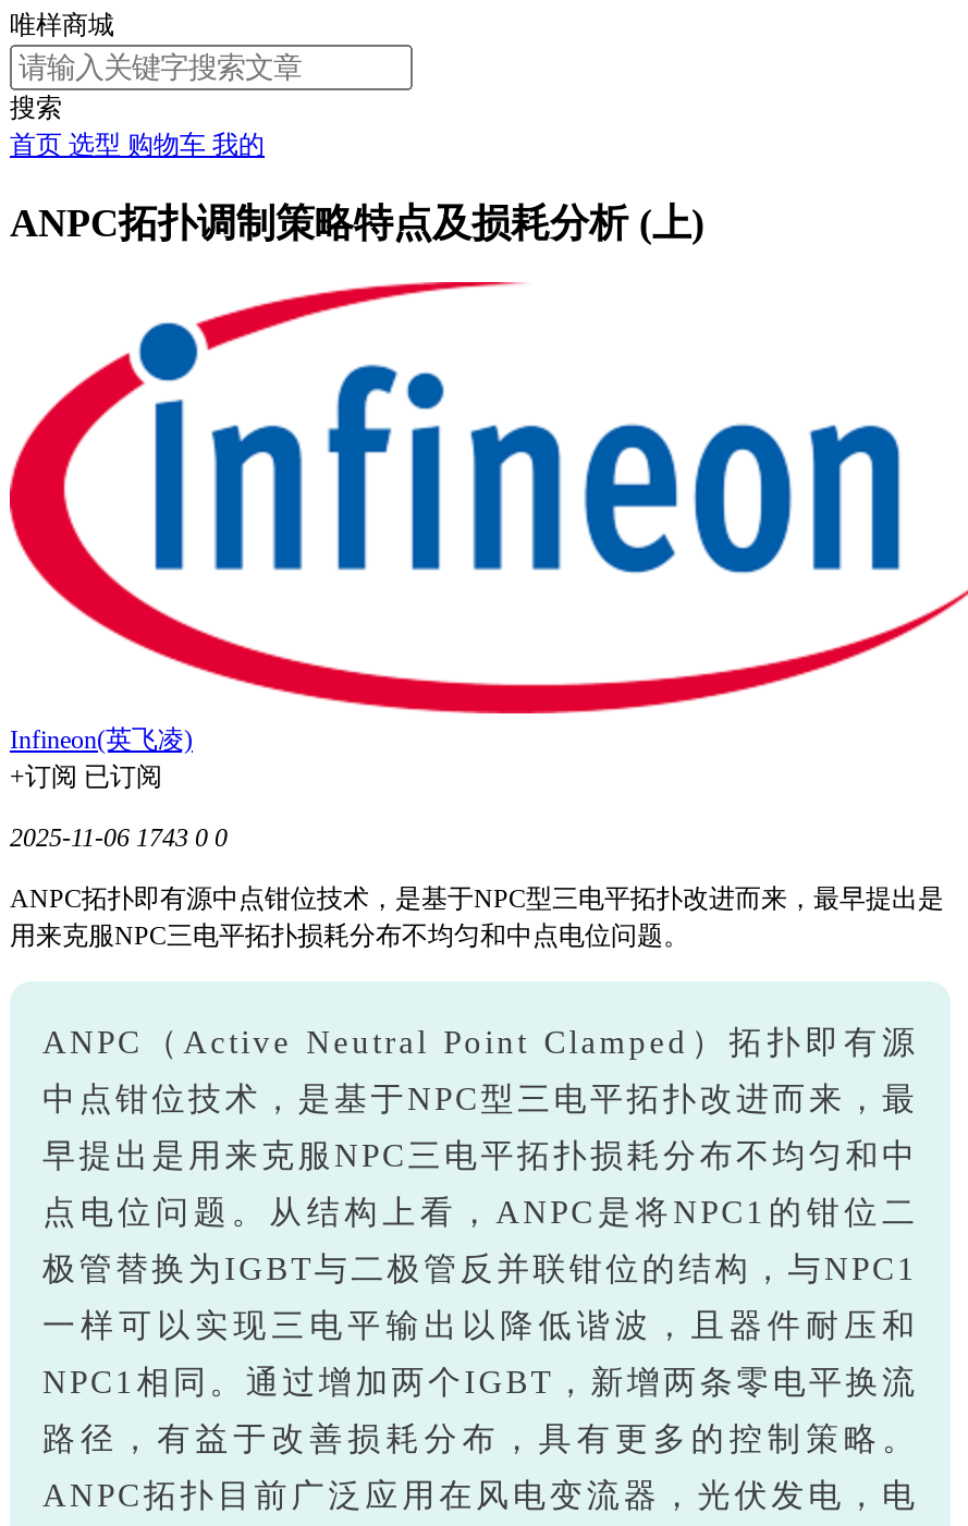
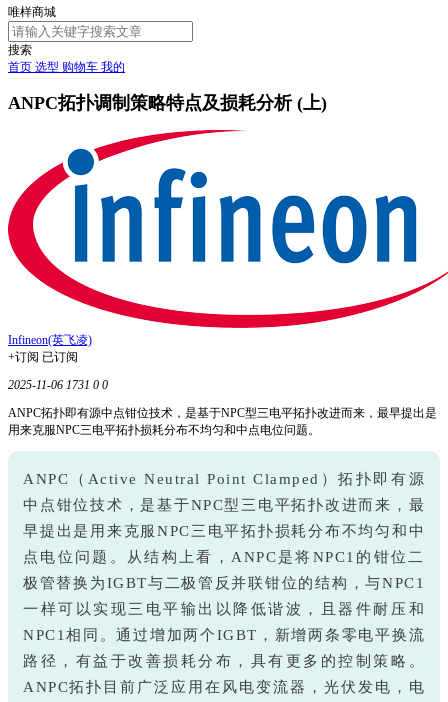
[10,822,228,853] 2025-11-06 1743 0 0 -> [8,378,108,392] 2025-11-06 1731 0 0

